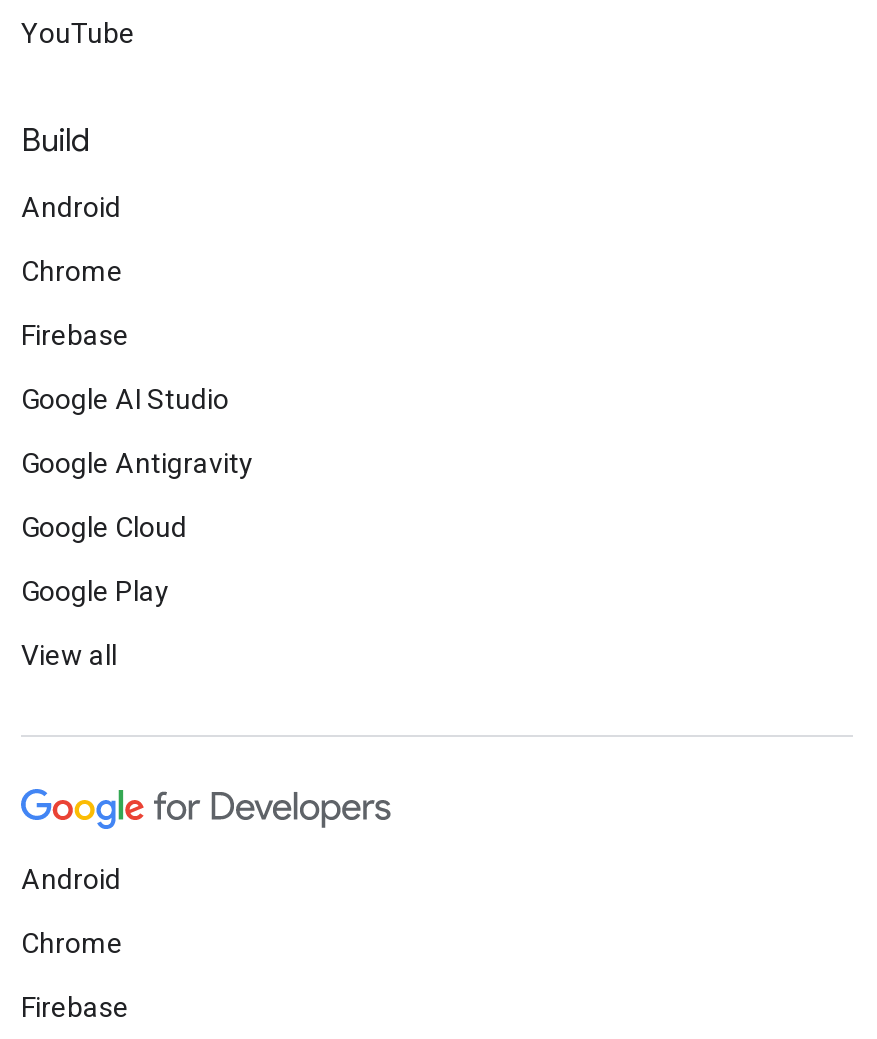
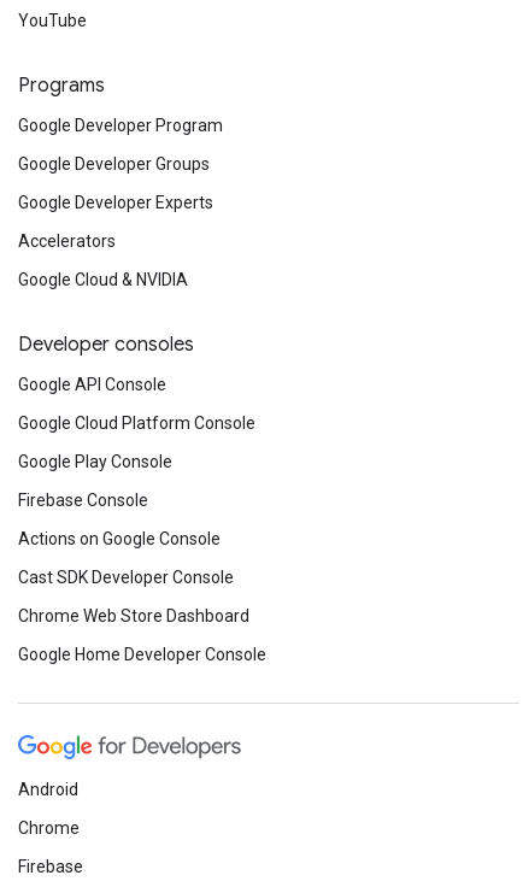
[21,121,253,671] Build | Android | Chrome | Firebase | Google AI Studio | Google Antigravity | Google Cloud | Google Play | View all -> [18,74,266,664] Programs | Google Developer Program | Google Developer Groups | Google Developer Experts | Accelerators | Google Cloud & NVIDIA | Developer consoles | Google API Console | Google Cloud Platform Console | Google Play Console | Firebase Console | Actions on Google Console | Cast SDK Developer Console | Chrome Web Store Dashboard | Google Home Developer Console

